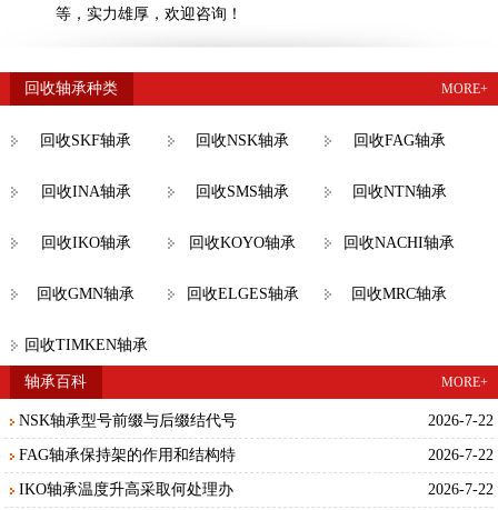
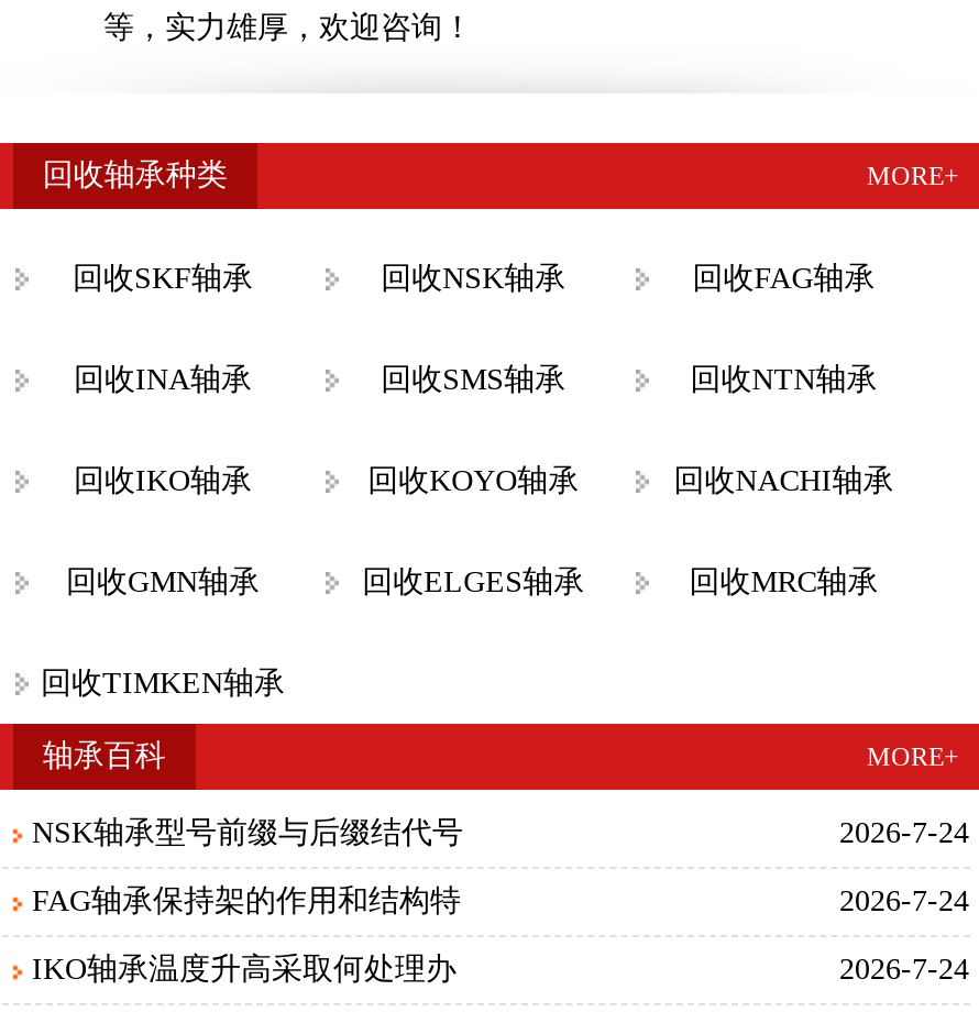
[427,413,493,429] 2026-7-22 -> [839,817,969,850] 2026-7-24
[427,447,493,464] 2026-7-22 -> [839,885,969,918] 2026-7-24
[427,482,493,498] 2026-7-22 -> [839,953,969,986] 2026-7-24

